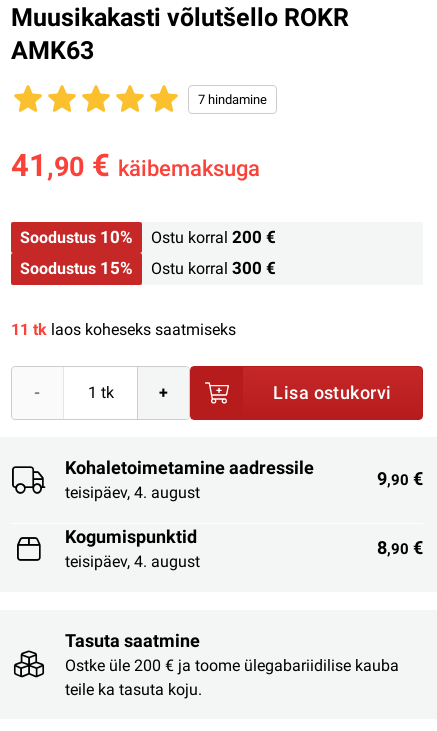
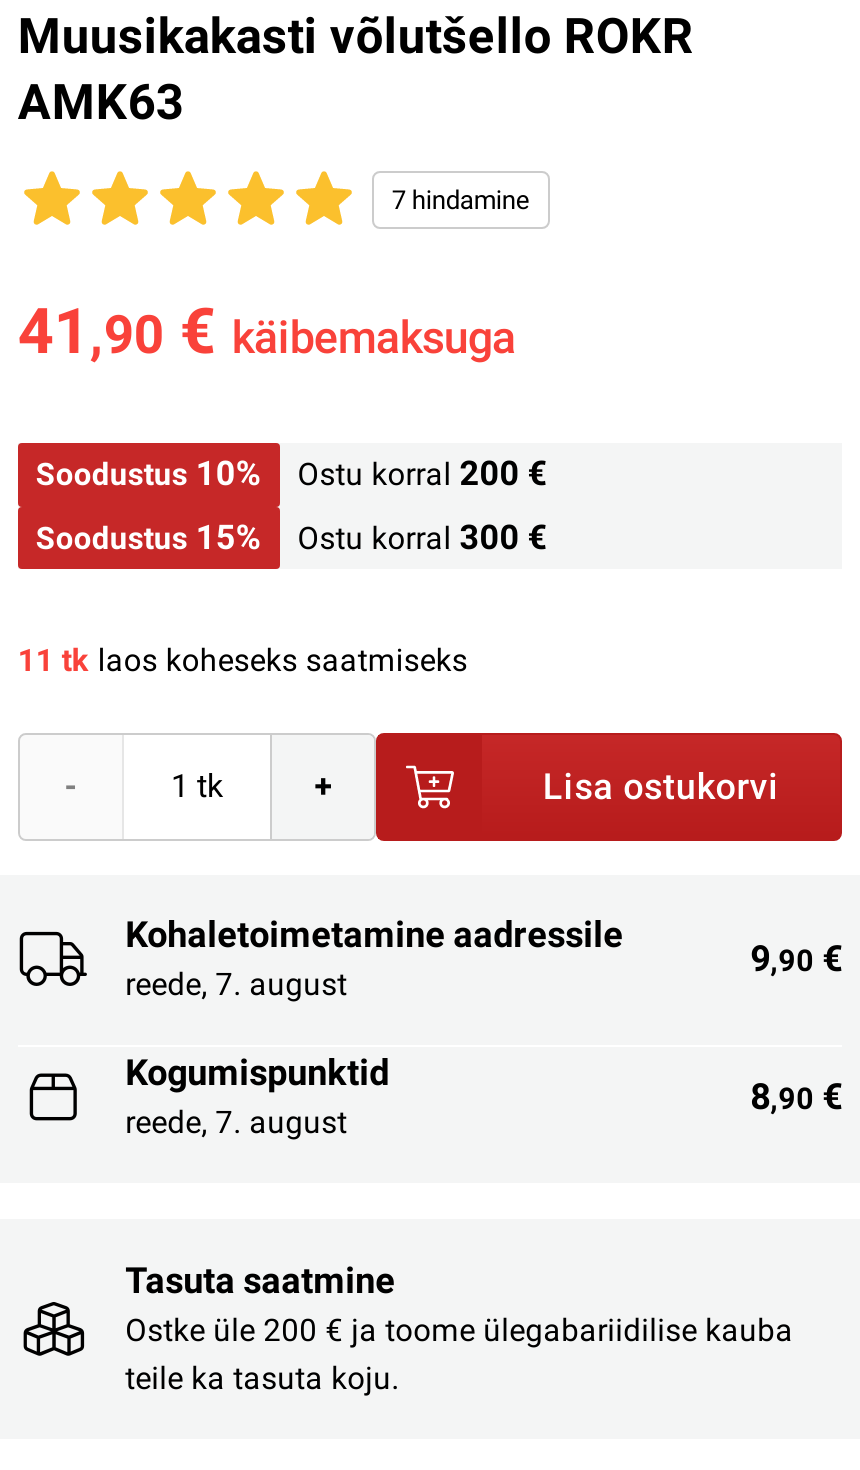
[65,483,200,502] teisipäev, 4. august -> [125,966,347,1004] reede, 7. august
[65,552,200,571] teisipäev, 4. august -> [125,1104,347,1142] reede, 7. august

